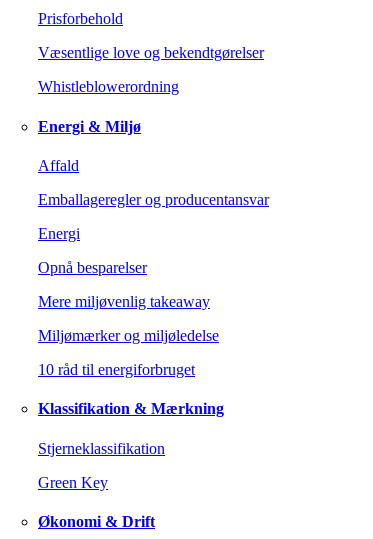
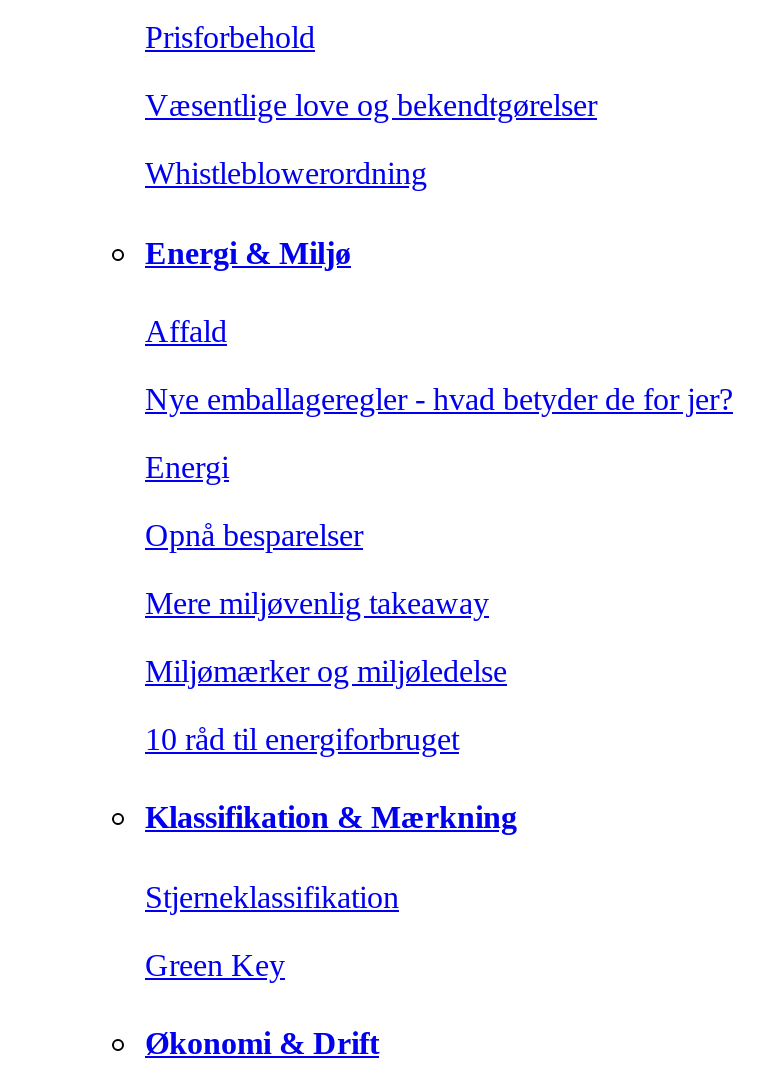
[38,191,269,208] Emballageregler og producentansvar -> [145,382,733,416] Nye emballageregler - hvad betyder de for jer?

